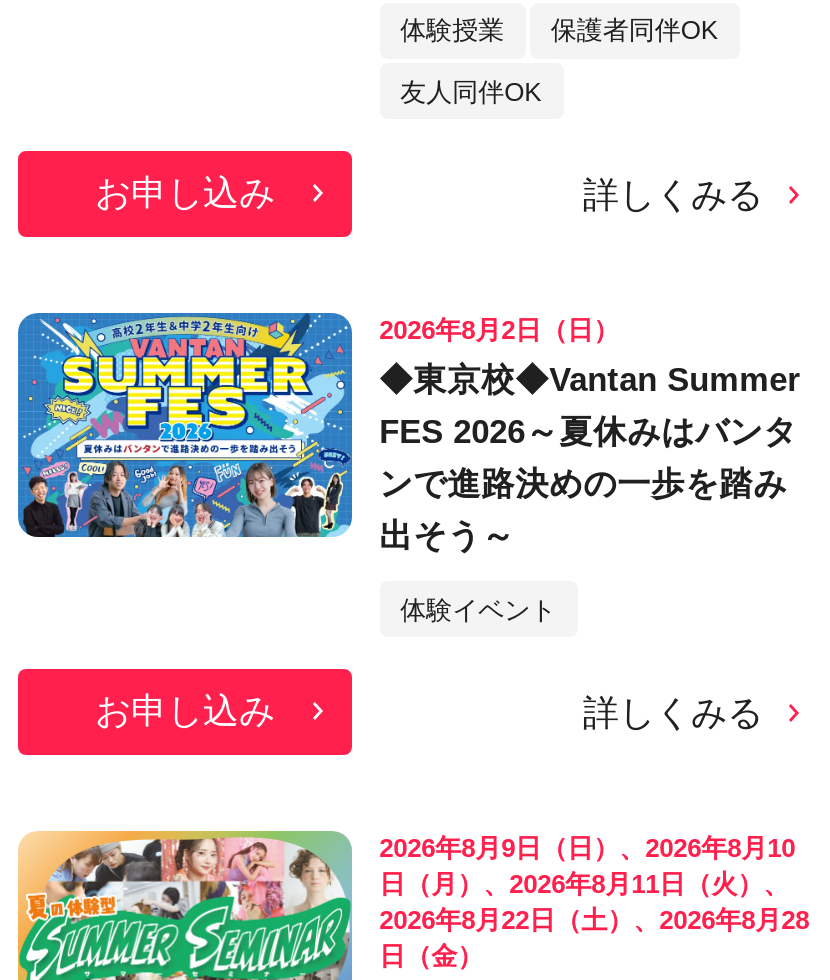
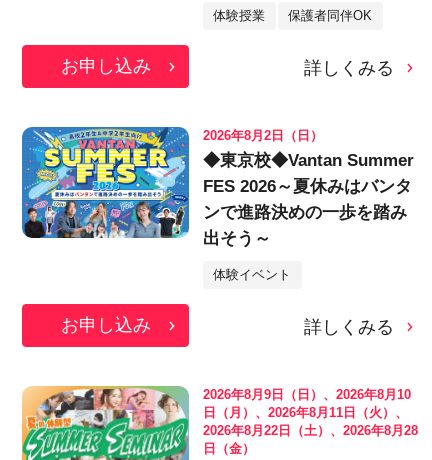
[400,77,542,107] 友人同伴OK -> none

